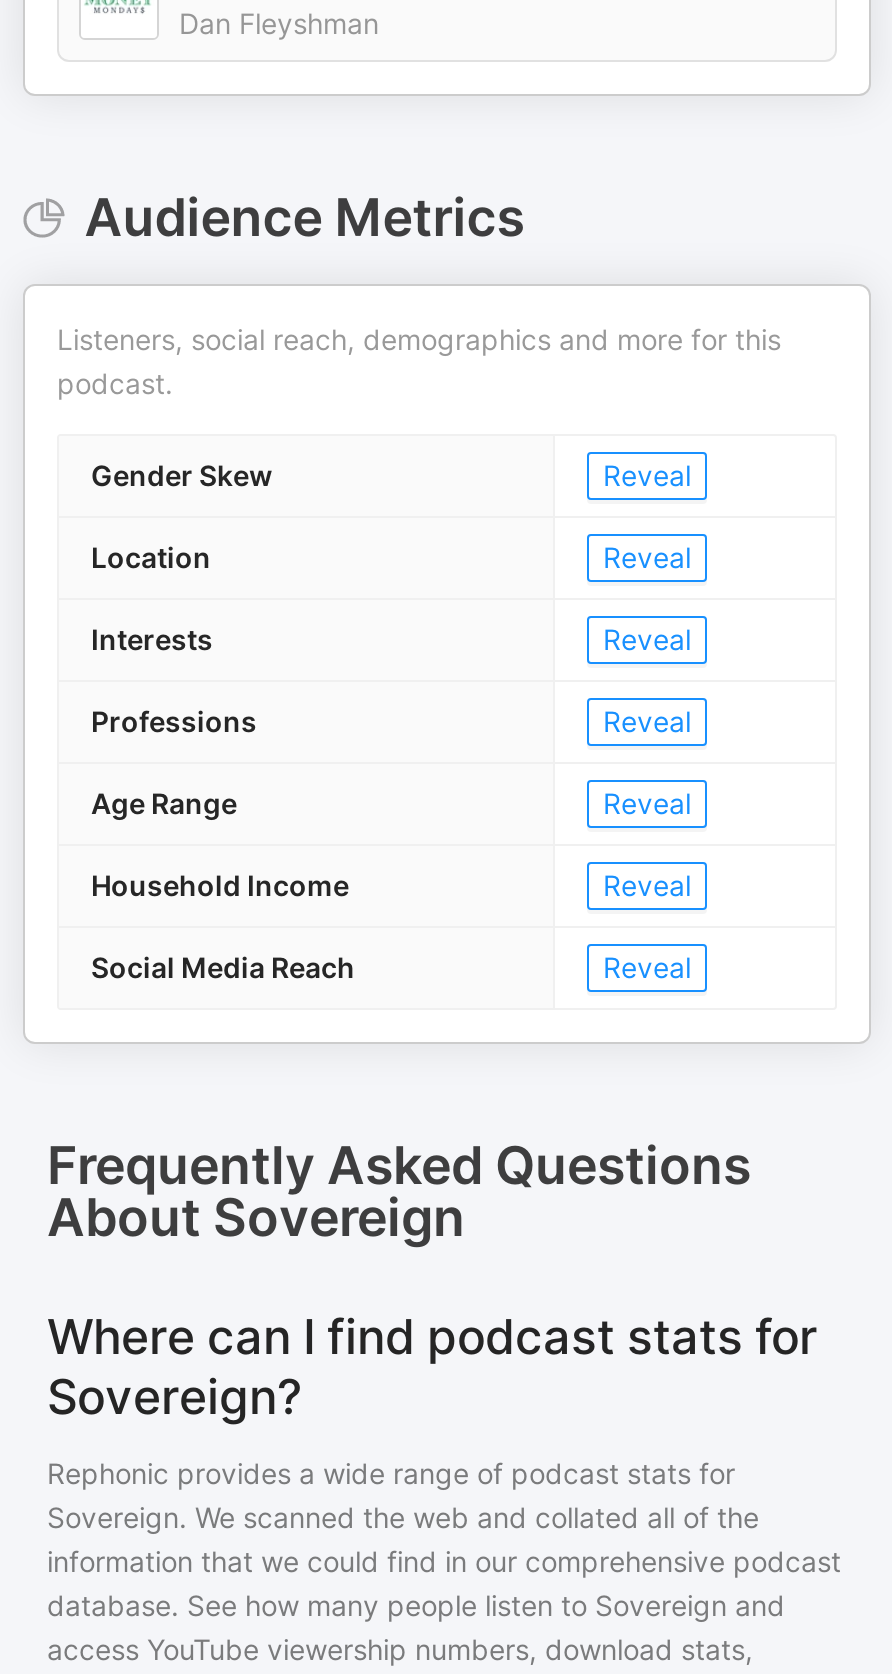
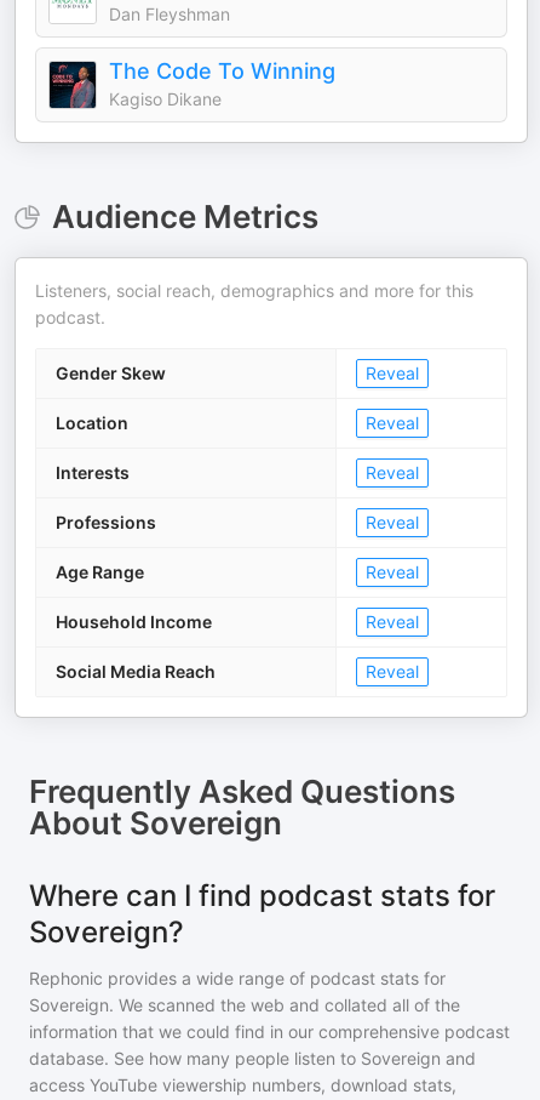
none -> [48,58,335,109] [image] | The Code To Winning | Kagiso Dikane

